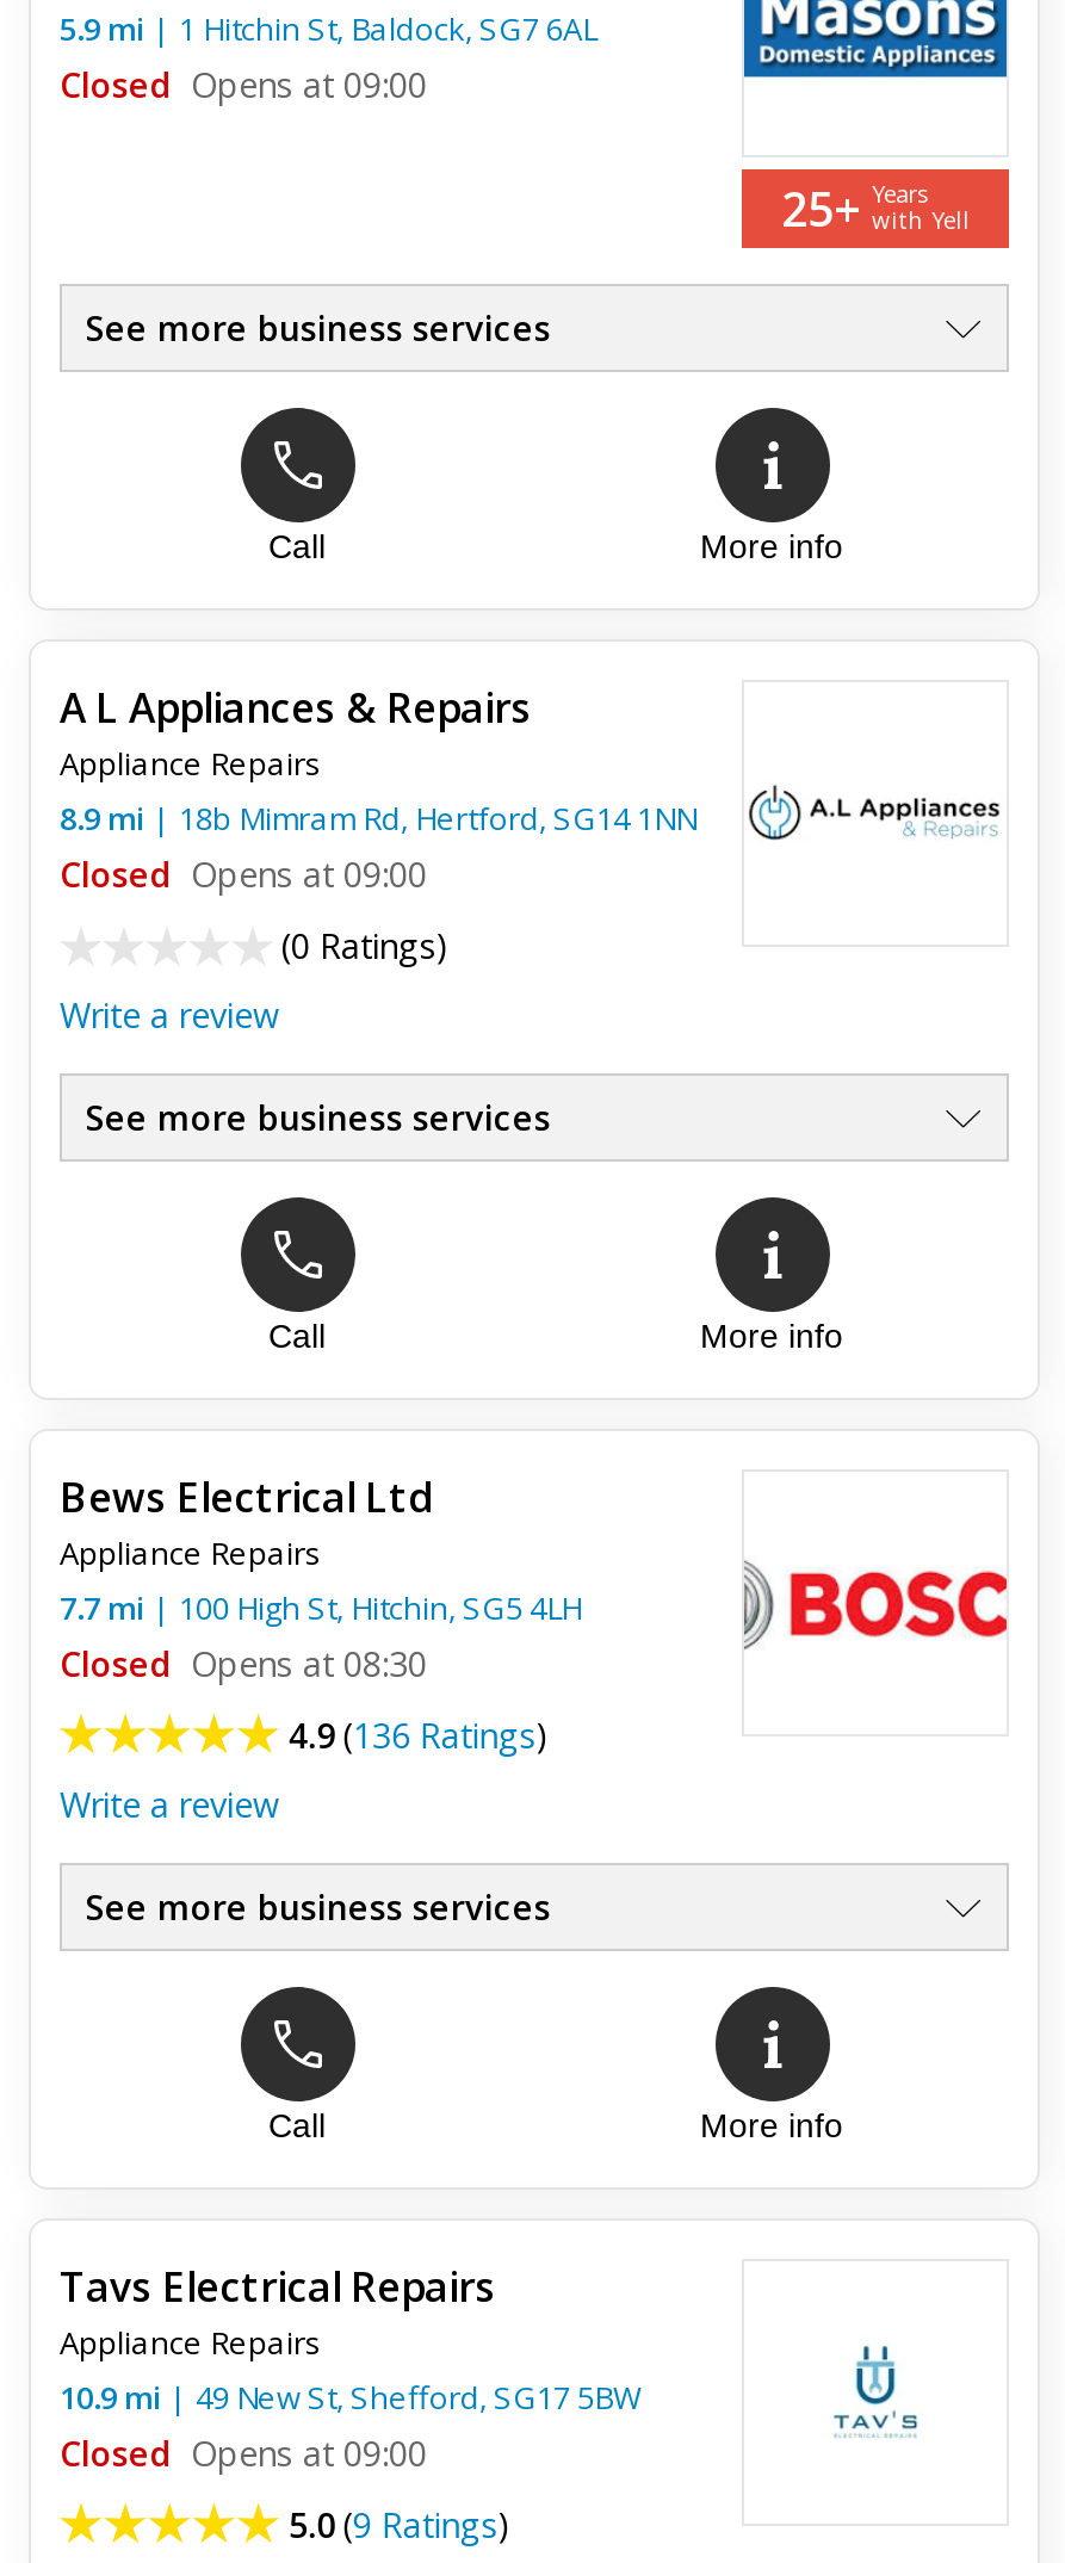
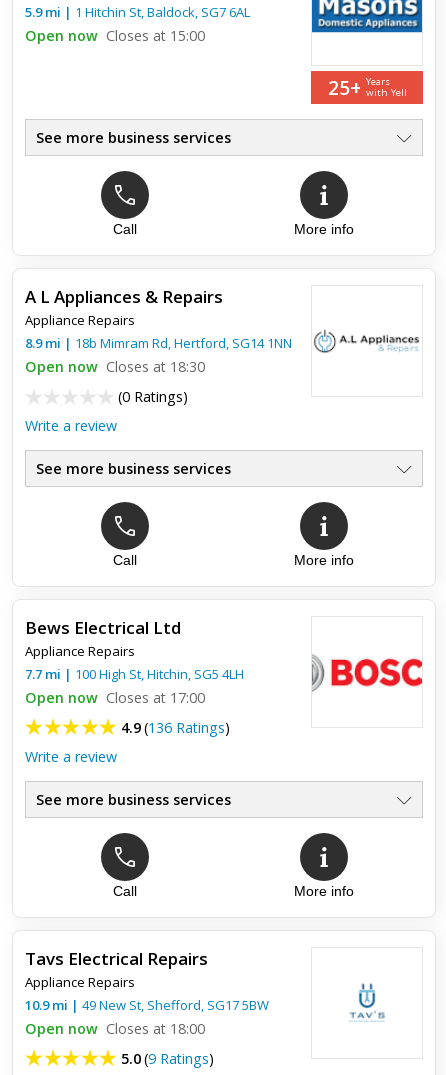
[60,62,427,107] Closed Opens at 09:00 -> [25,26,205,45] Open now Closes at 15:00
[60,851,427,896] Closed Opens at 09:00 -> [25,357,205,376] Open now Closes at 18:30
[60,1641,427,1686] Closed Opens at 08:30 -> [25,688,205,707] Open now Closes at 17:00
[60,2430,427,2475] Closed Opens at 09:00 -> [25,1019,205,1038] Open now Closes at 18:00

